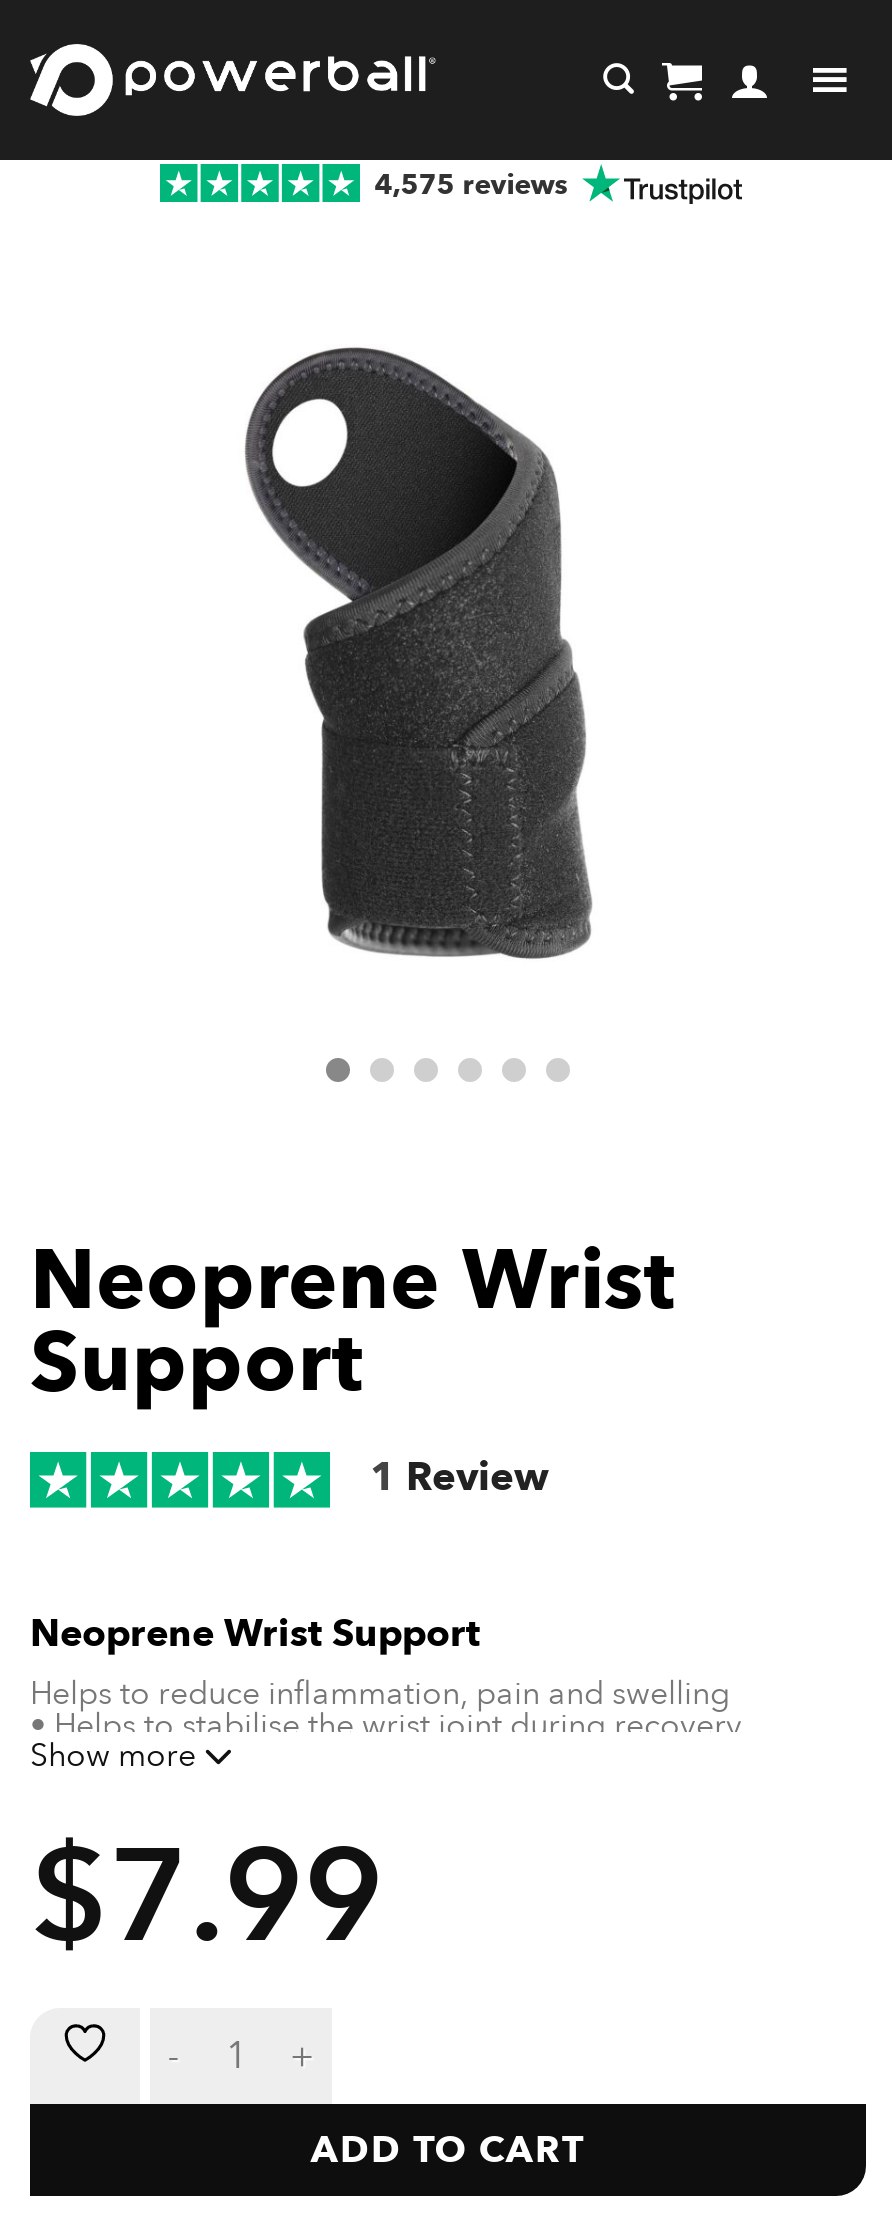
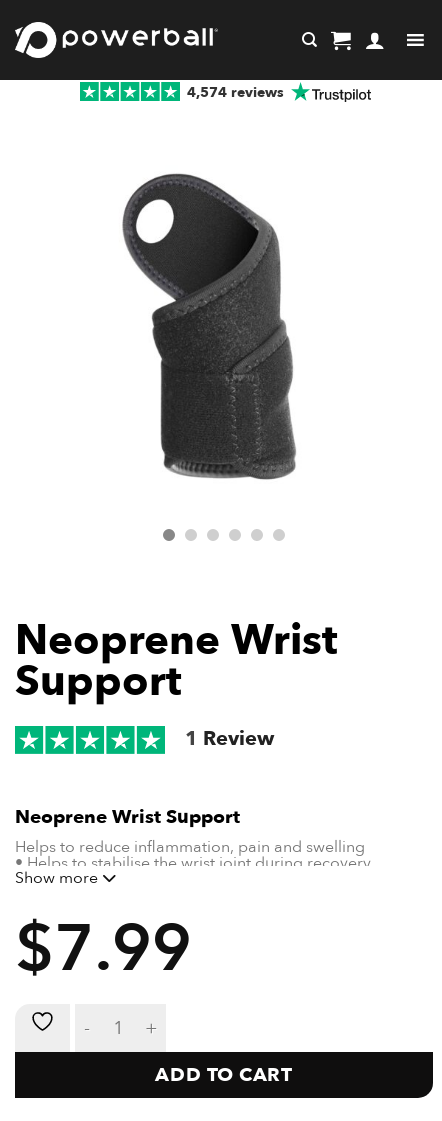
[374,166,568,204] 4,575 reviews -> [187,83,284,102] 4,574 reviews

